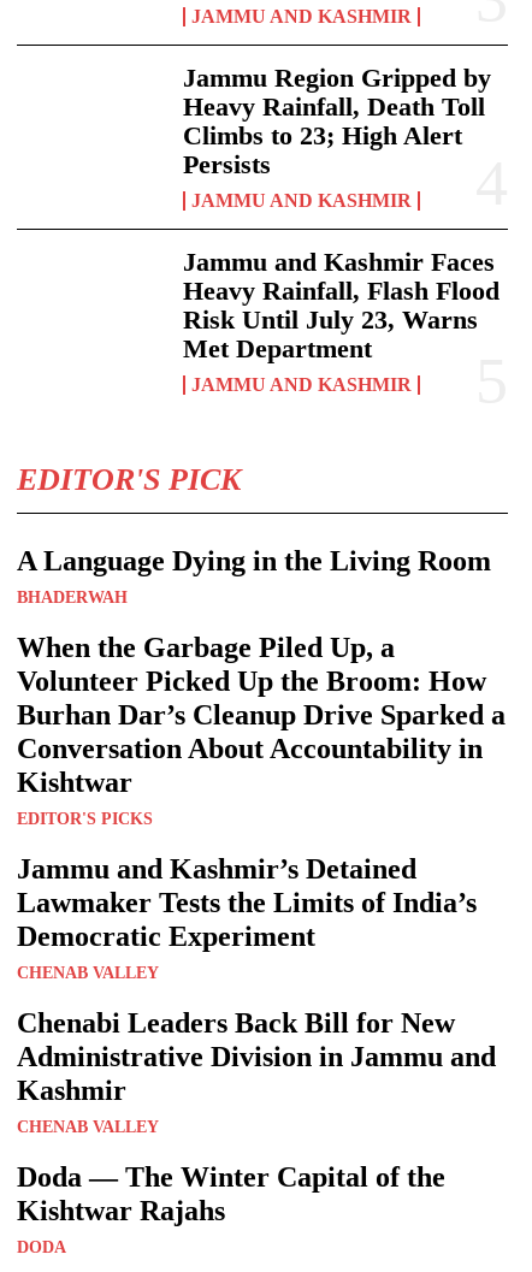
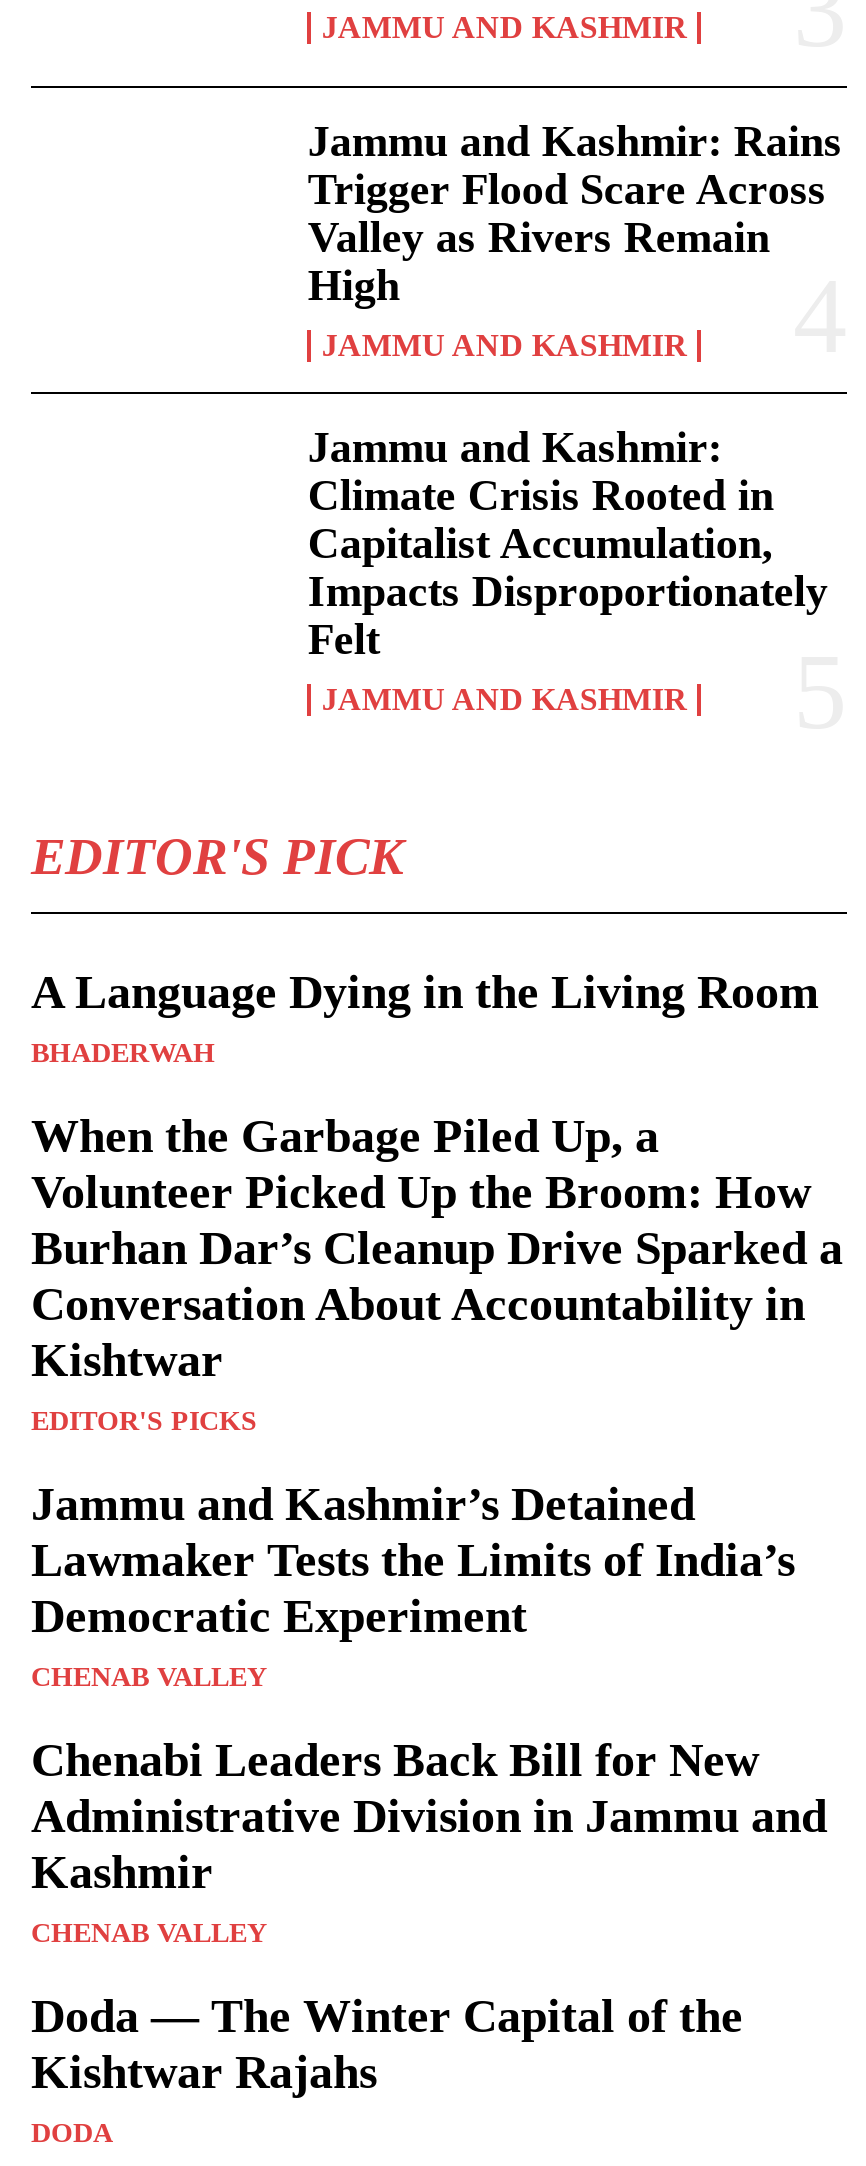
[183,63,492,180] Jammu Region Gripped by | Heavy Rainfall, Death Toll | Climbs to 23; High Alert | Persists -> [308,117,842,311] Jammu and Kashmir: Rains | Trigger Flood Scare Across | Valley as Rivers Remain | High
[183,247,500,364] Jammu and Kashmir Faces | Heavy Rainfall, Flash Flood | Risk Until July 23, Warns | Met Department -> [308,423,828,665] Jammu and Kashmir: | Climate Crisis Rooted in | Capitalist Accumulation, | Impacts Disproportionately | Felt

